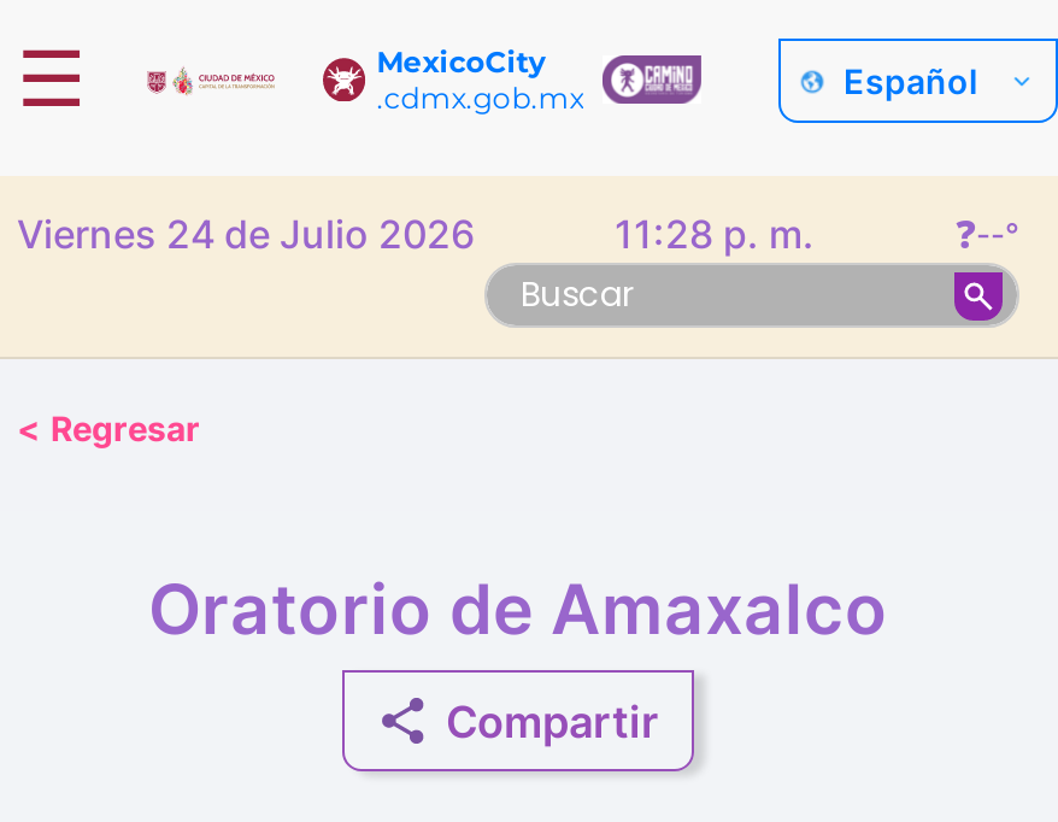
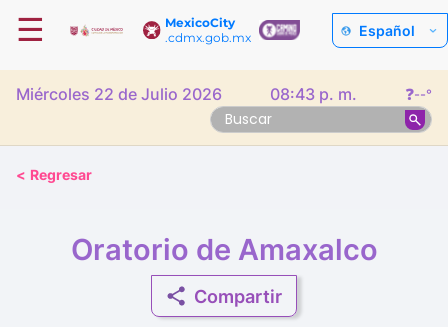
[17,210,475,258] Viernes 24 de Julio 2026 -> [16,84,222,104] Miércoles 22 de Julio 2026
[615,210,815,258] 11:28 p. m. -> [270,84,357,104] 08:43 p. m.

